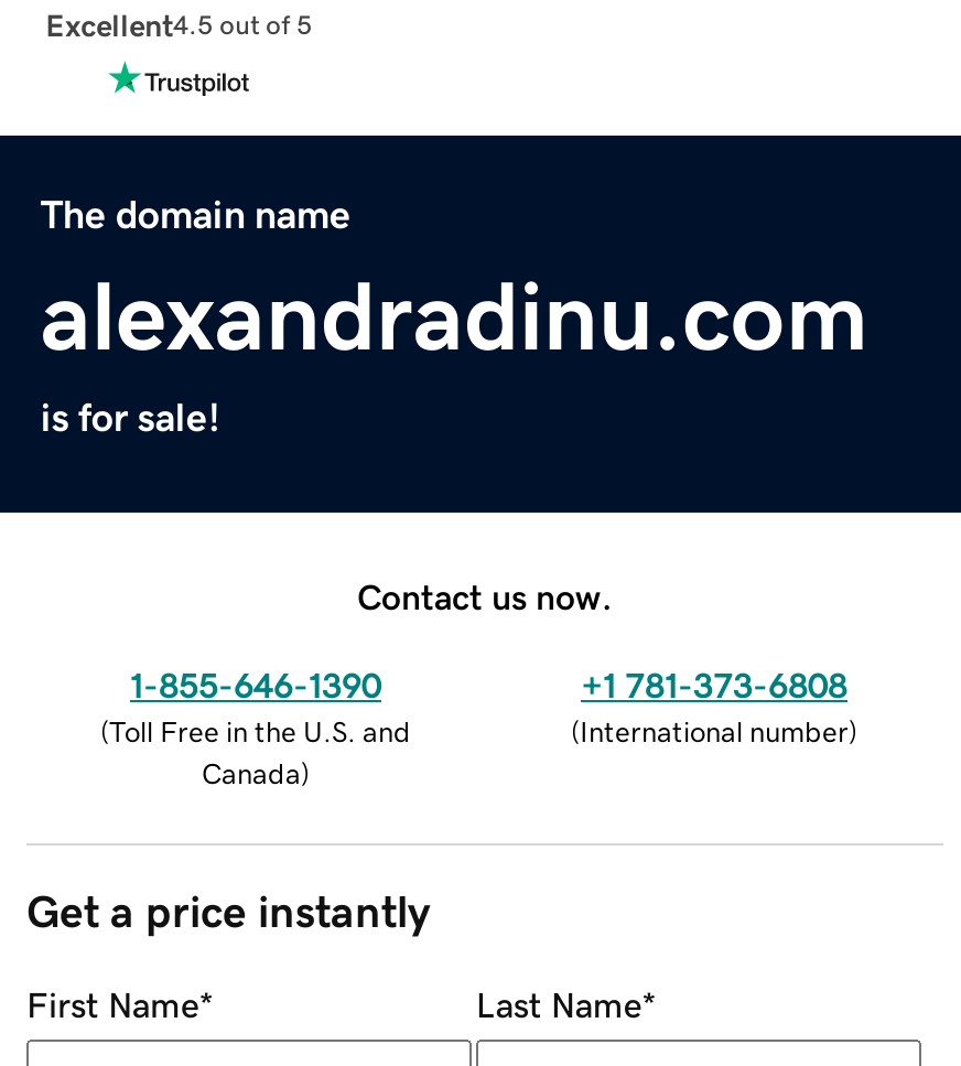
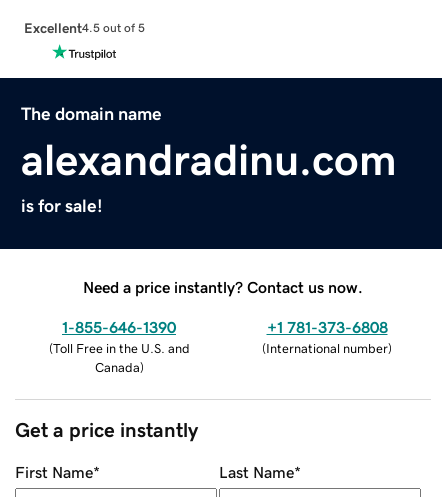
[357,578,613,613] Contact us now. -> [83,279,363,295] Need a price instantly? Contact us now.

